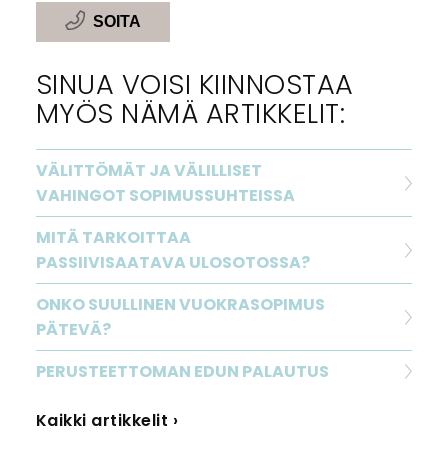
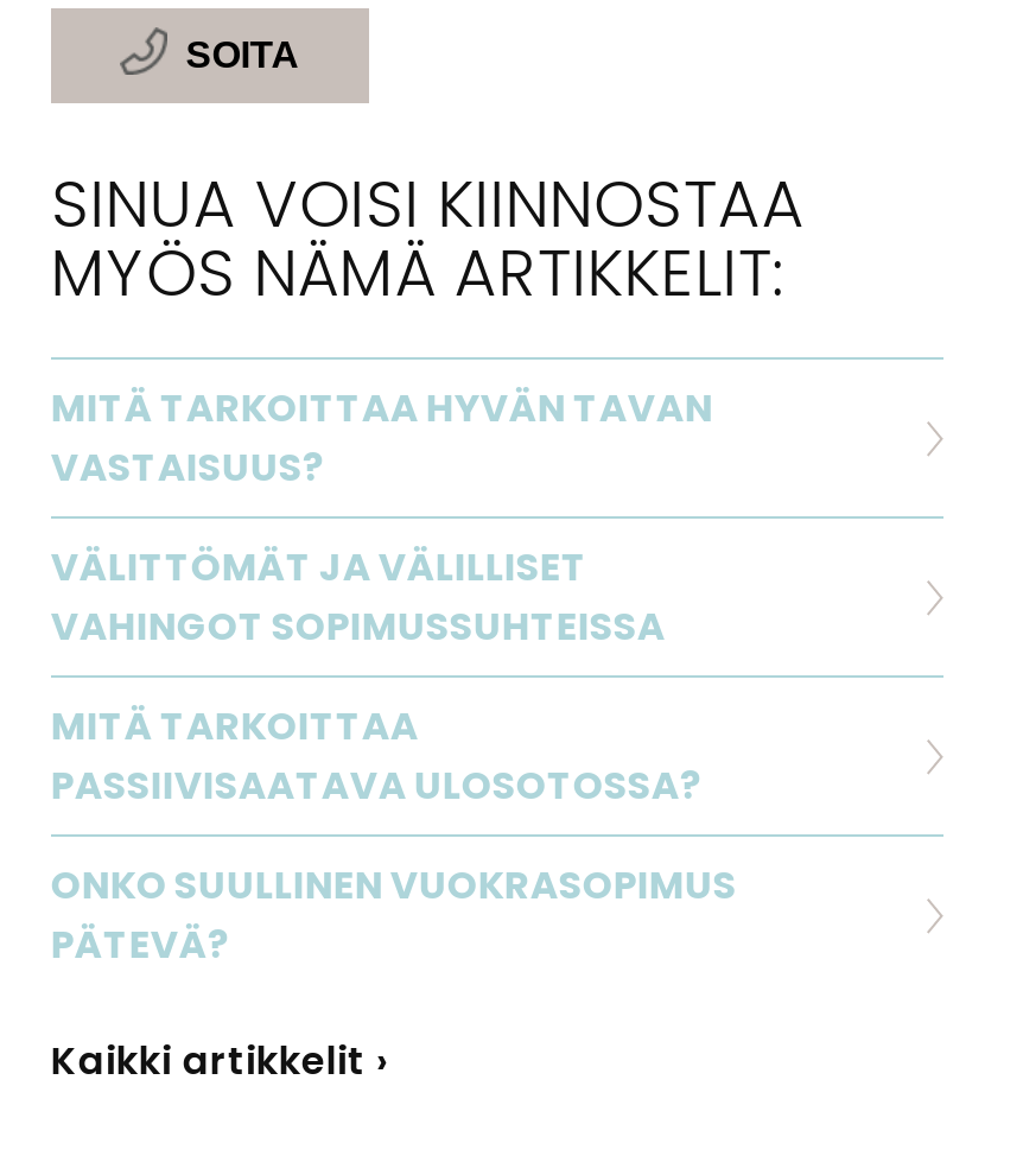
none -> [51,381,713,494] MITÄ TARKOITTAA HYVÄN TAVAN | VASTAISUUS?
moved [36,159,325,341] -> [51,540,737,972]: VÄLITTÖMÄT JA VÄLILLISET | VAHINGOT SOPIMUSSUHTEISSA | MITÄ TARKOITTAA | PASSIIVISAATAVA ULOSOTOSSA? | ONKO SUULLINEN VUOKRASOPIMUS | PÄTEVÄ?
[36,360,329,383] PERUSTEETTOMAN EDUN PALAUTUS -> none

